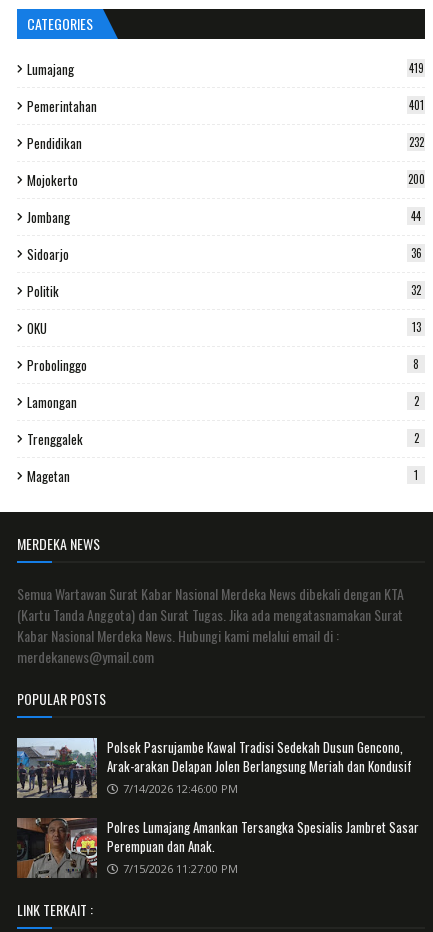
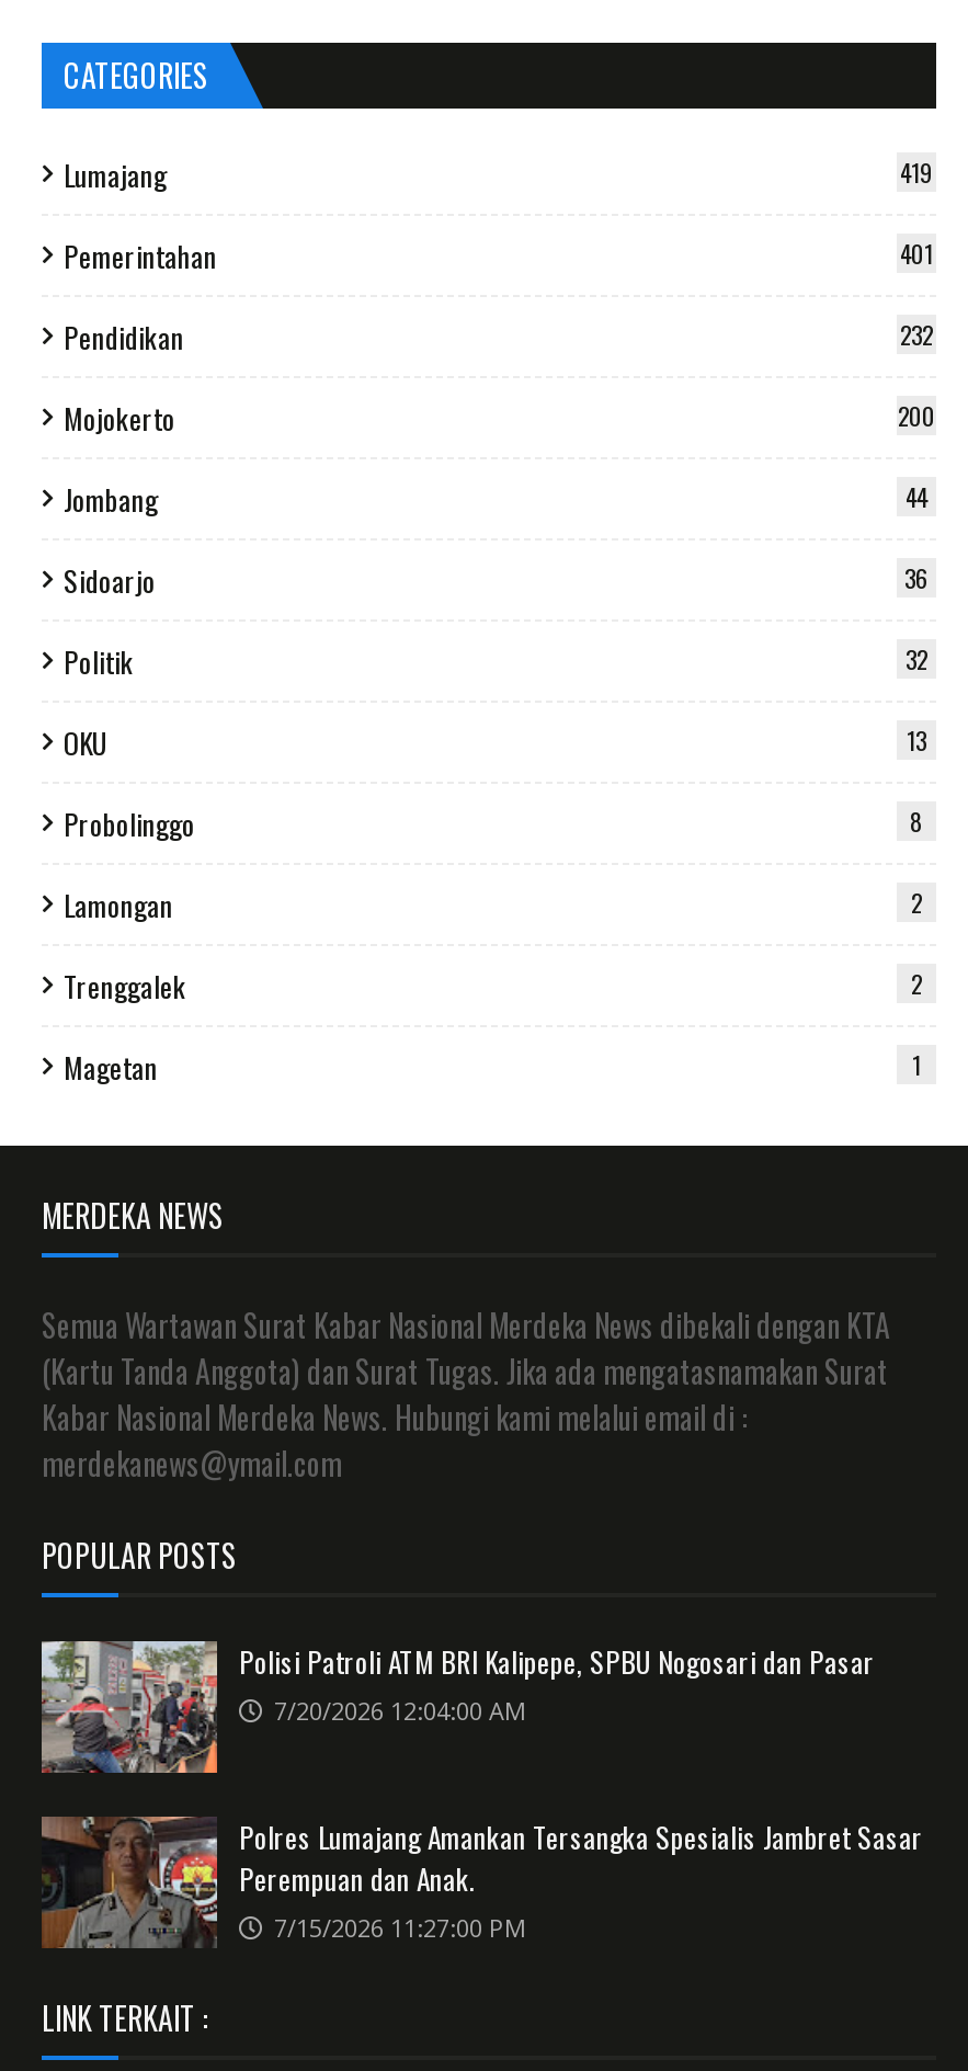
[16,737,412,798] [image] | Polsek Pasrujambe Kawal Tradisi Sedekah Dusun Gencono, | Arak-arakan Delapan Jolen Berlangsung Meriah dan Kondusif | 7/14/2026 12:46:00 PM -> [39,1639,875,1773] [image] | Polisi Patroli ATM BRI Kalipepe, SPBU Nogosari dan Pasar | 7/20/2026 12:04:00 AM

